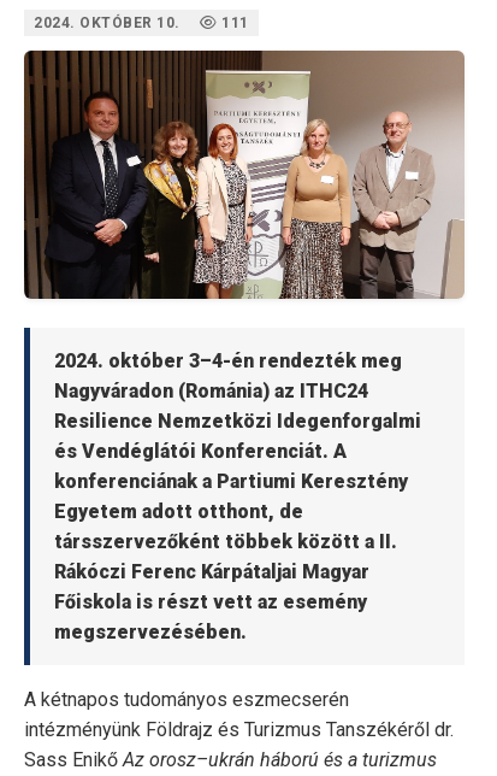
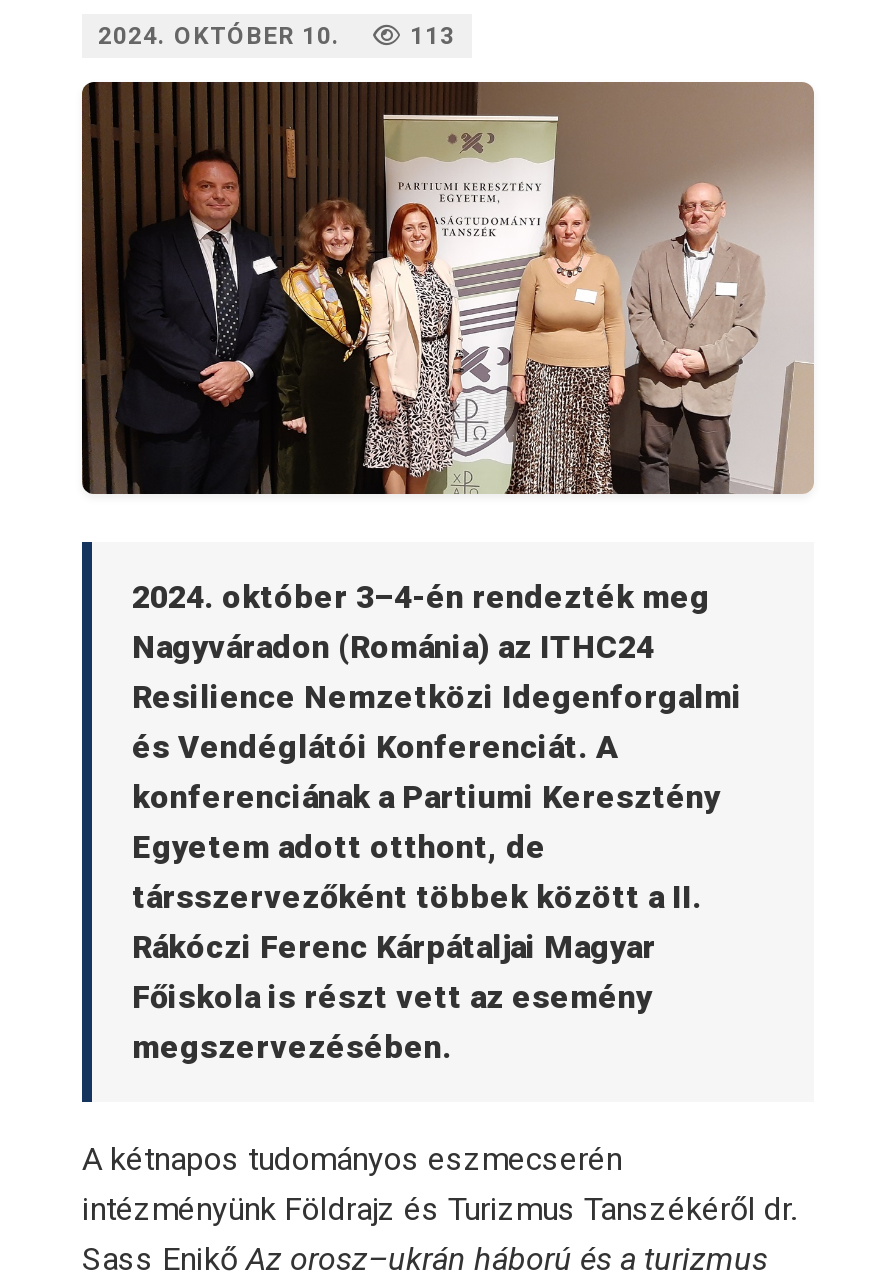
[221,14,248,31] 111 -> [410,21,455,49] 113

